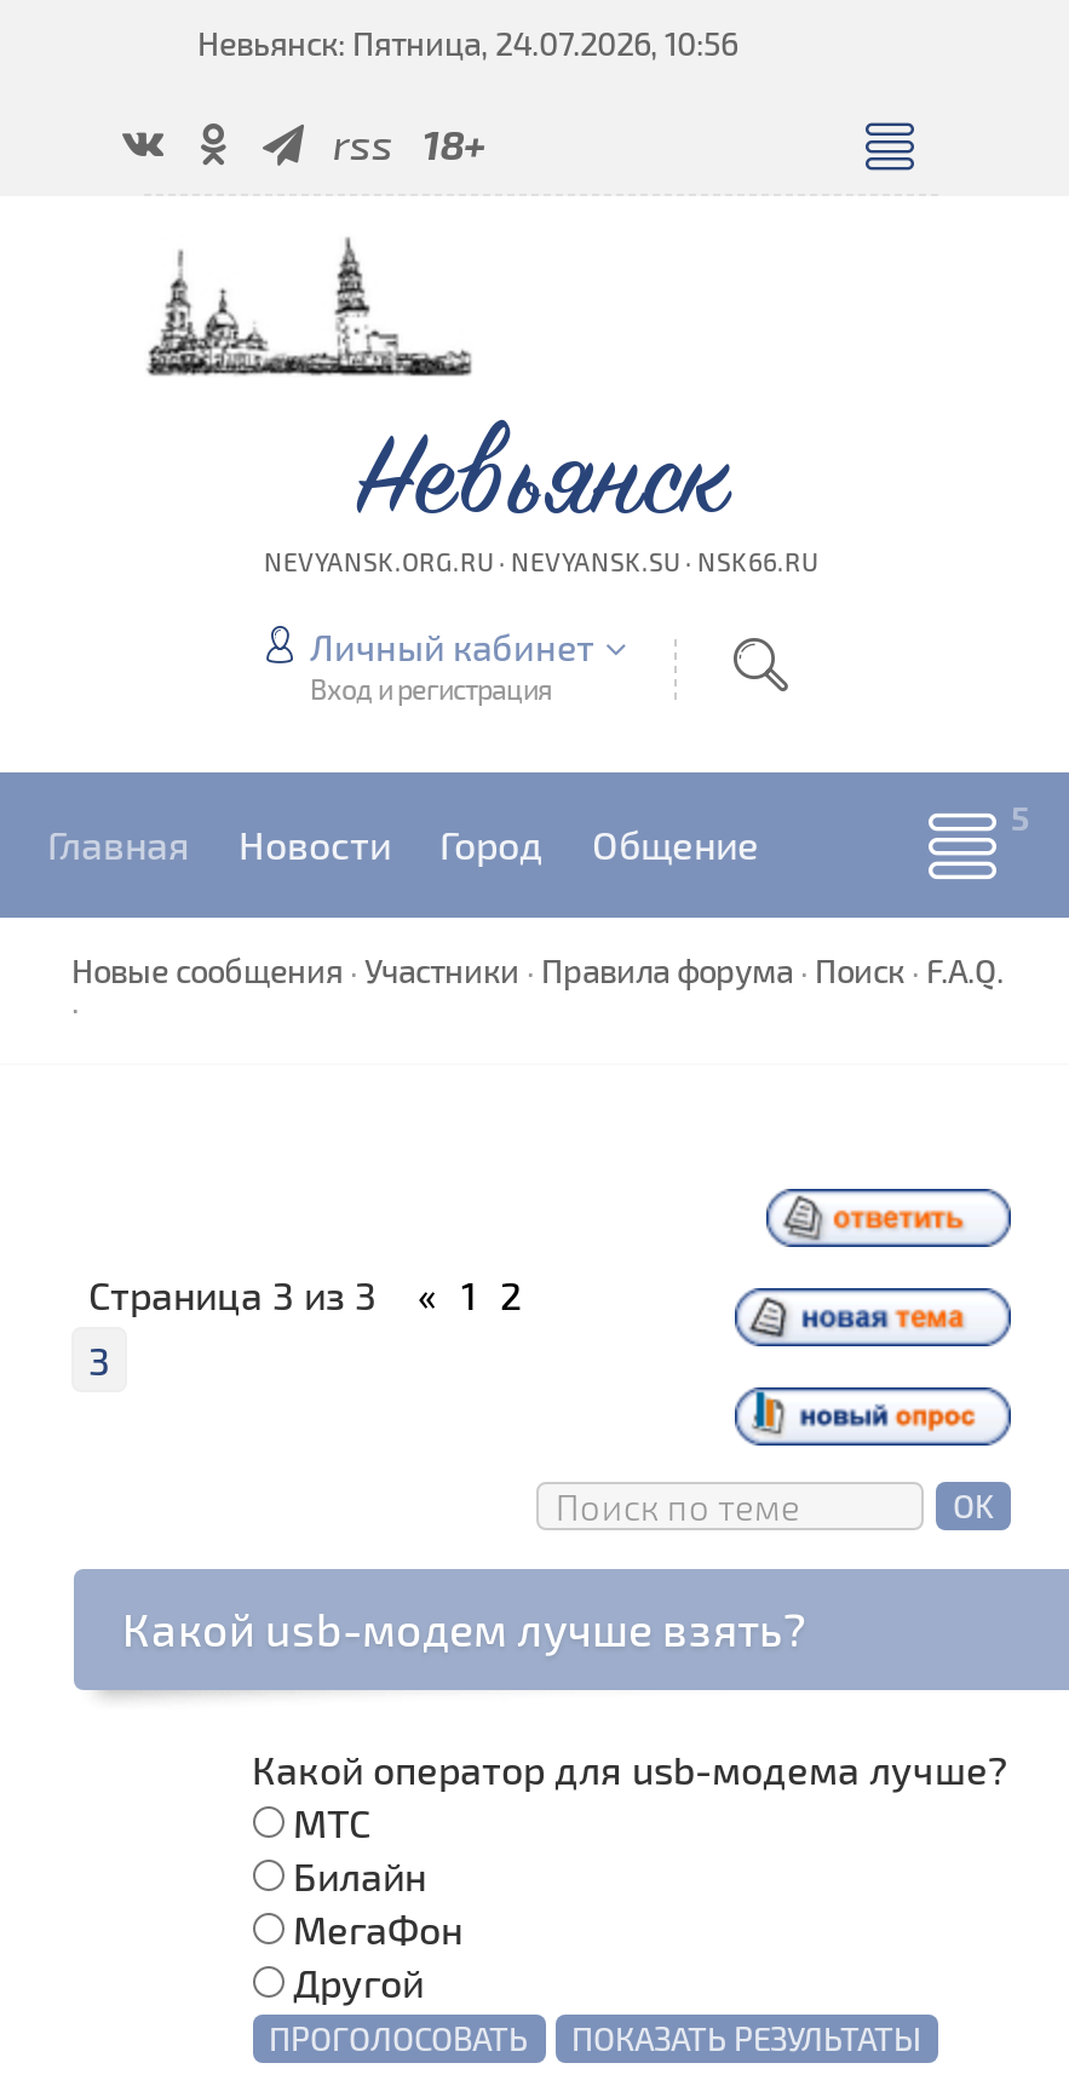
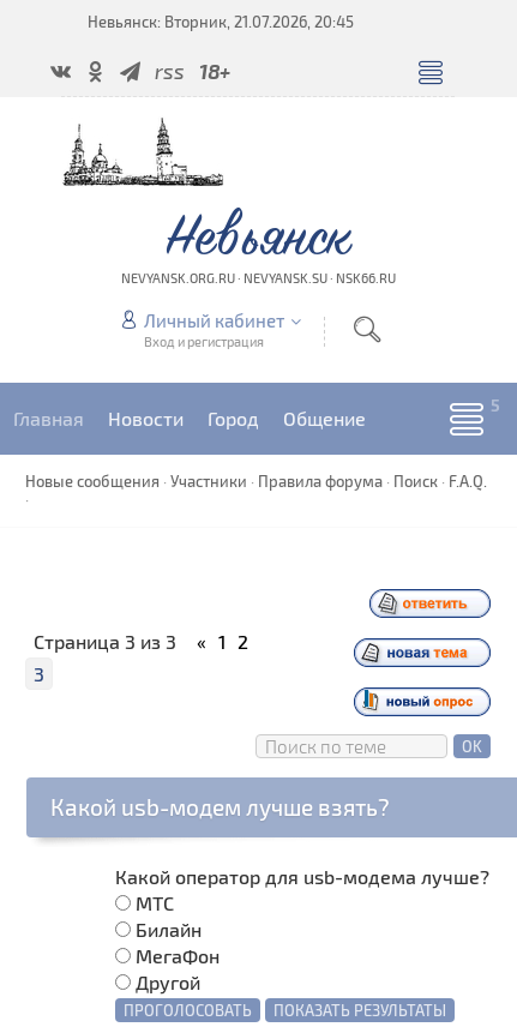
[197,24,737,63] Невьянск: Пятница, 24.07.2026, 10:56 -> [88,12,354,31] Невьянск: Вторник, 21.07.2026, 20:45

